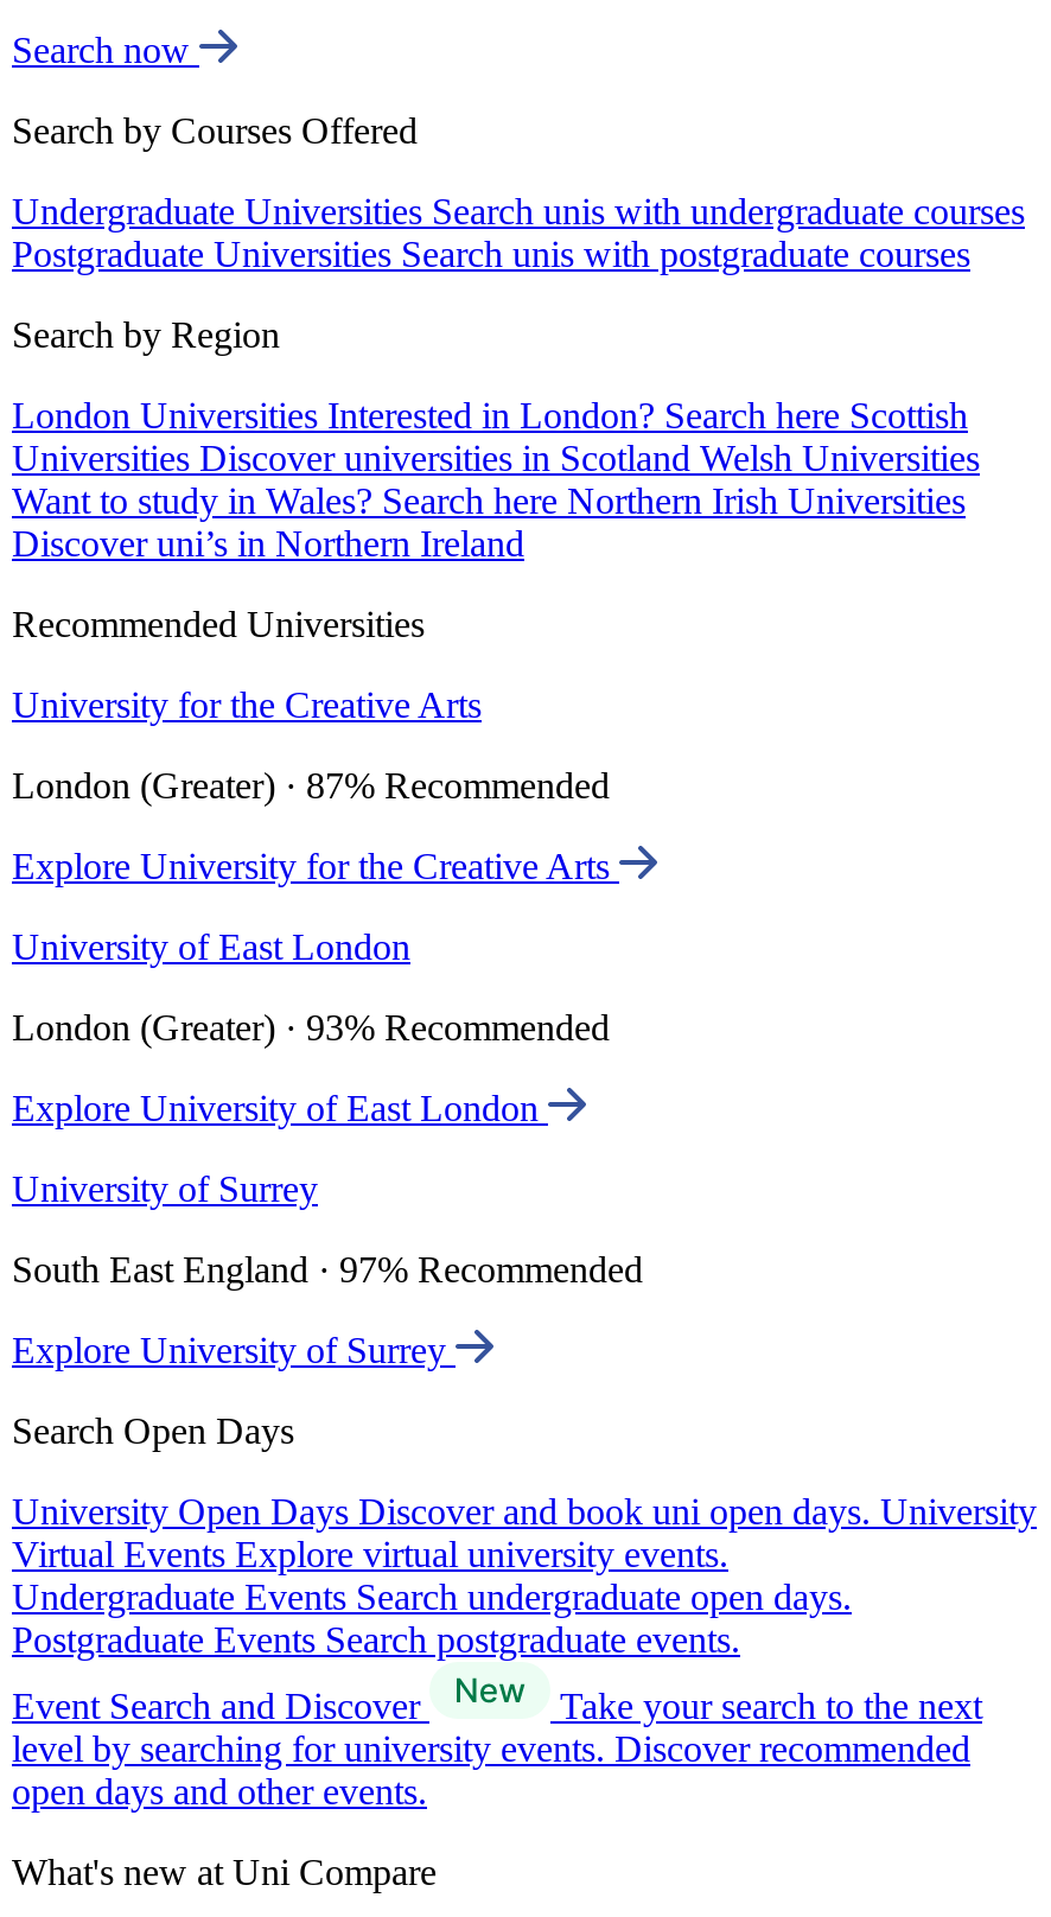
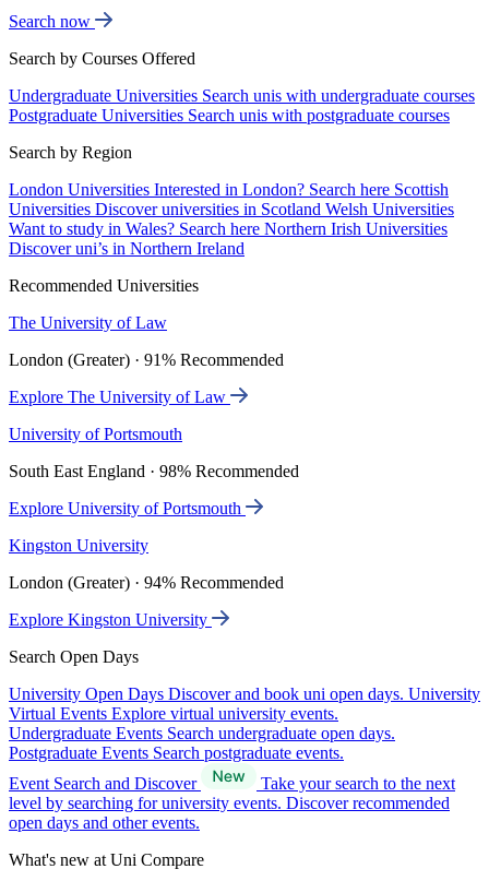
[12,685,482,725] University for the Creative Arts -> [9,313,167,332] The University of Law
[12,765,610,806] London (Greater) · 87% Recommended -> [9,351,284,369] London (Greater) · 91% Recommended
[12,846,619,886] Explore University for the Creative Arts -> [9,388,230,406] Explore The University of Law
[12,927,410,967] University of East London -> [9,425,182,443] University of Portsmouth
[12,1007,610,1048] London (Greater) · 93% Recommended -> [9,462,299,480] South East England · 98% Recommended
[12,1088,548,1128] Explore University of East London -> [9,499,246,518] Explore University of Portsmouth
[12,1169,318,1209] University of Surrey -> [9,536,148,555] Kingston University
[12,1249,643,1290] South East England · 97% Recommended -> [9,573,284,592] London (Greater) · 94% Recommended
[12,1330,456,1370] Explore University of Surrey -> [9,610,212,629] Explore Kingston University

